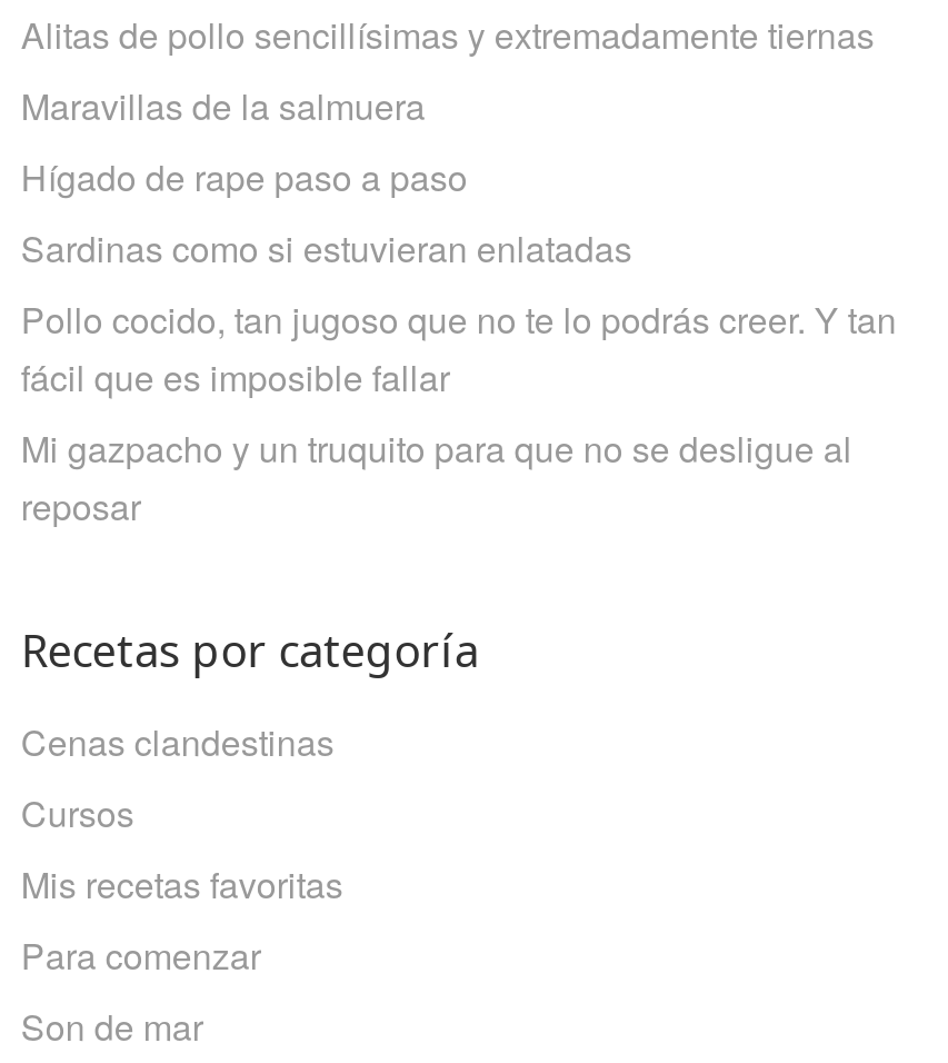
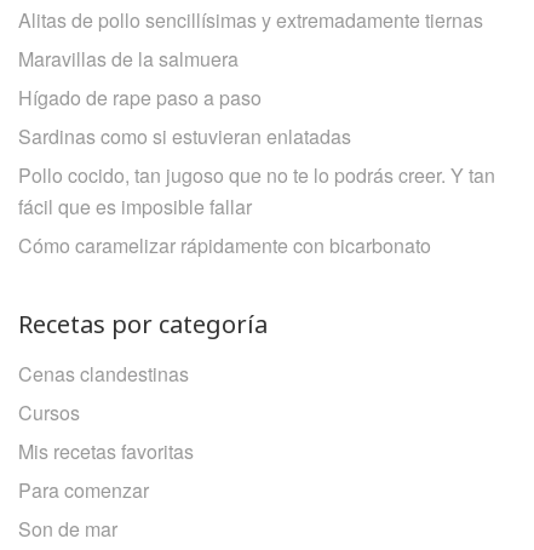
[21,424,852,533] Mi gazpacho y un truquito para que no se desligue al | reposar -> [19,231,432,259] Cómo caramelizar rápidamente con bicarbonato

